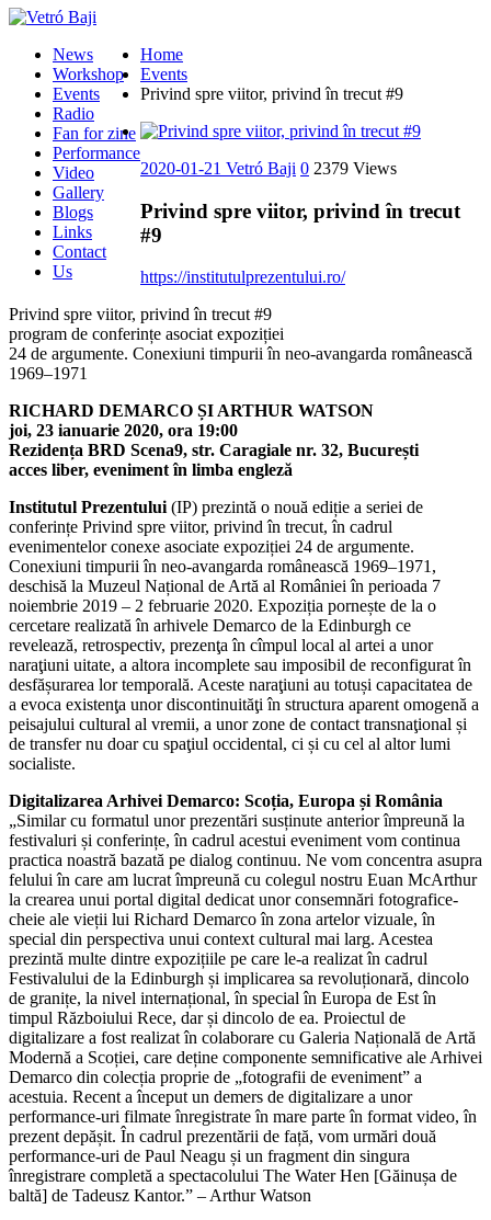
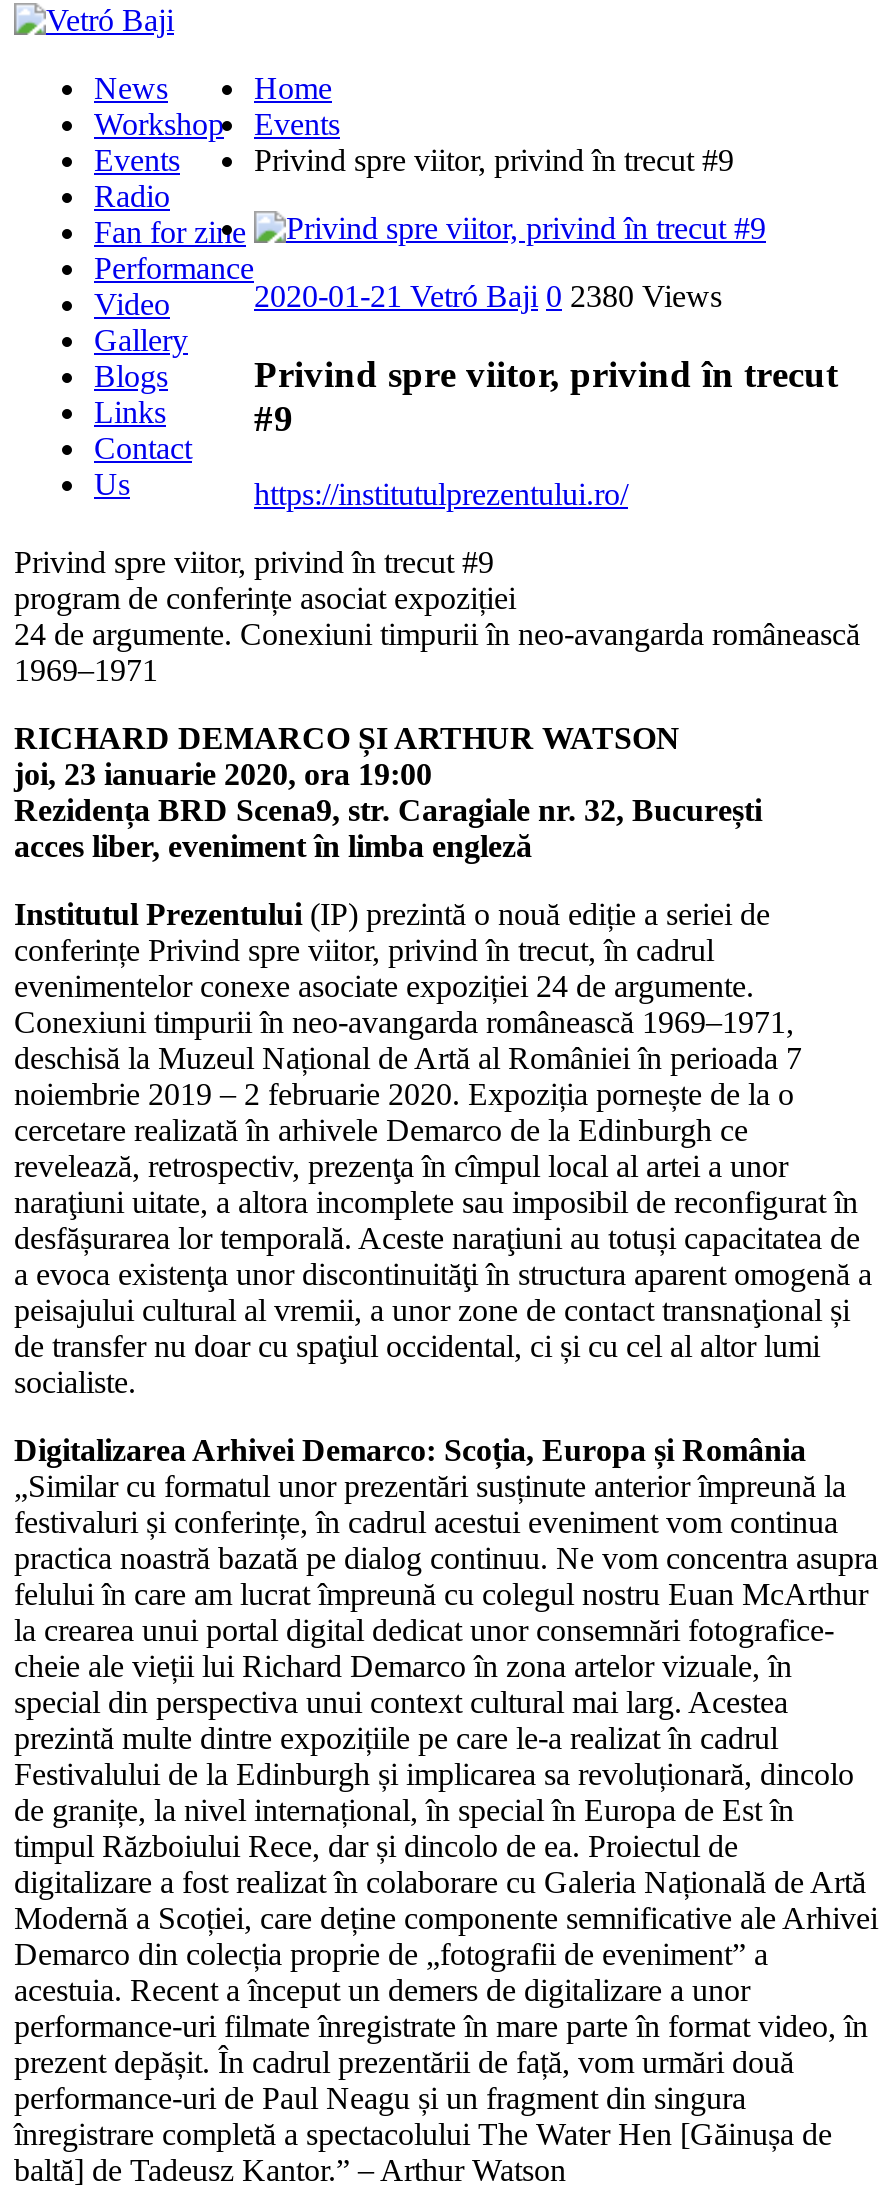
[140,159,397,178] 2020-01-21 Vetró Baji 0 2379 Views -> [254,279,722,313] 2020-01-21 Vetró Baji 0 2380 Views

